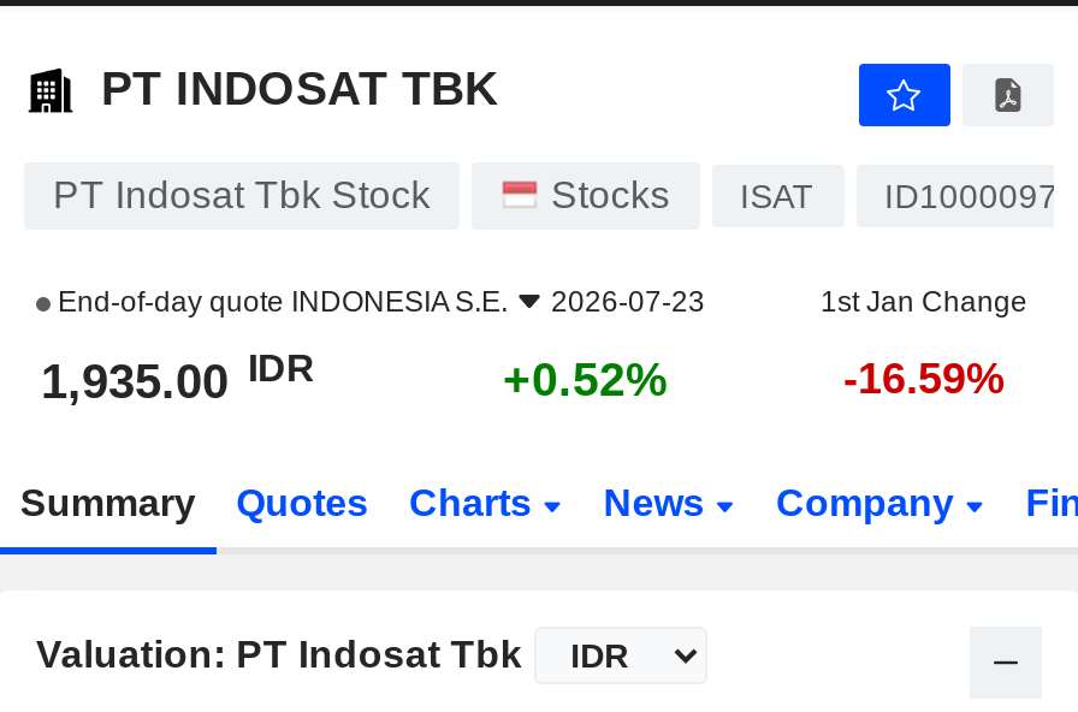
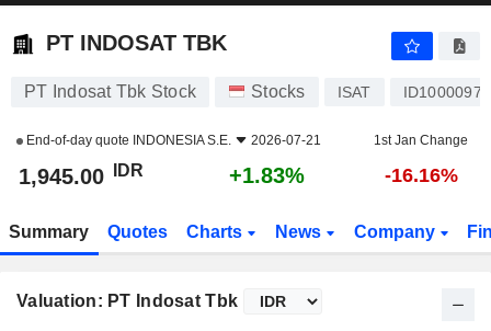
[51,285,705,319] End-of-day quote INDONESIA S.E. 2026-07-23 -> [23,133,321,148] End-of-day quote INDONESIA S.E. 2026-07-21
[41,346,315,408] 1,935.00 IDR -> [19,161,144,189] 1,945.00 IDR
[503,352,669,405] +0.52% -> [229,163,305,187] +1.83%
[843,355,1005,403] -16.59% -> [384,164,458,186] -16.16%

